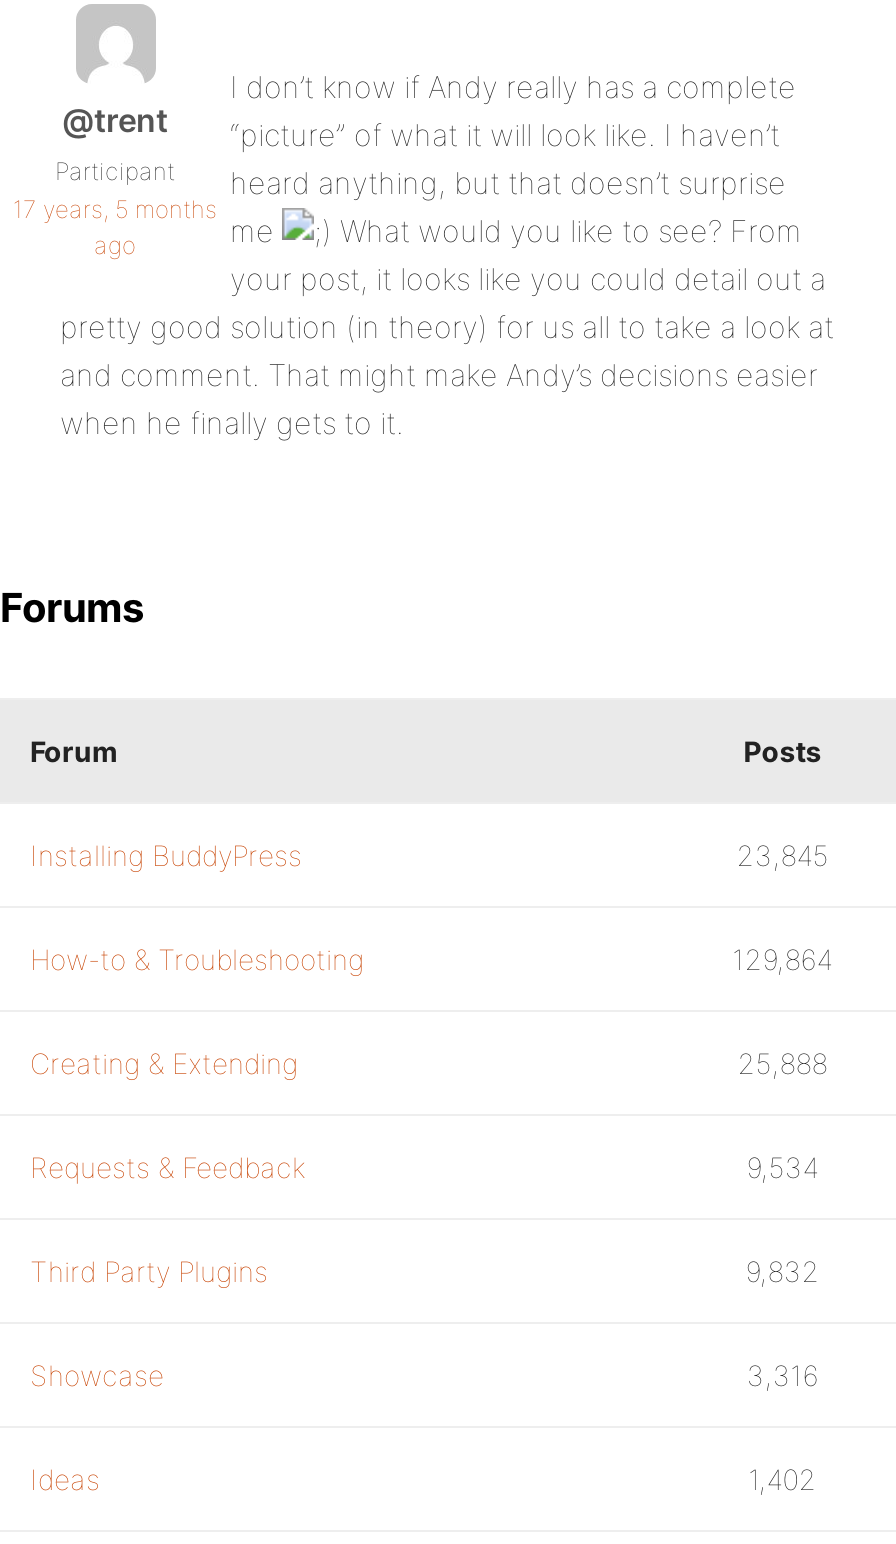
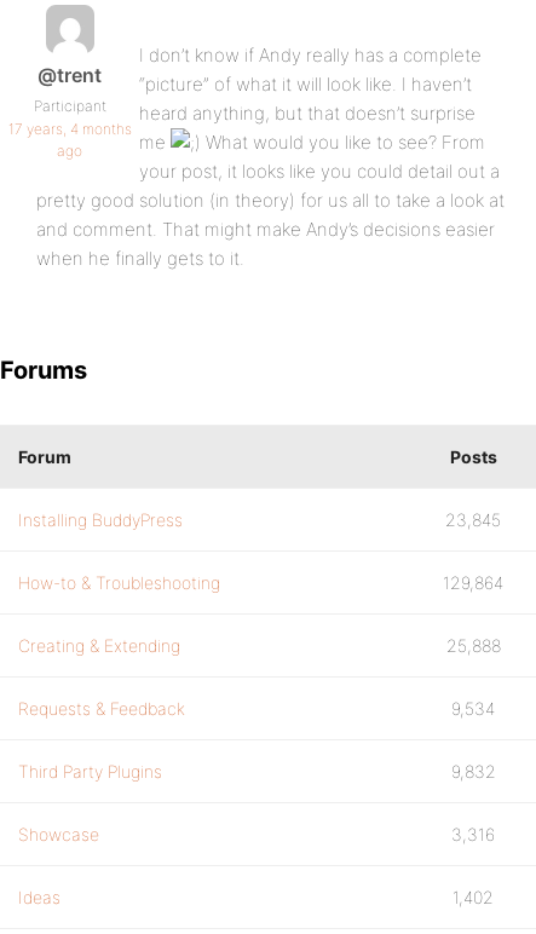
[13,194,217,224] 17 years, 5 months -> [8,120,131,138] 17 years, 4 months

